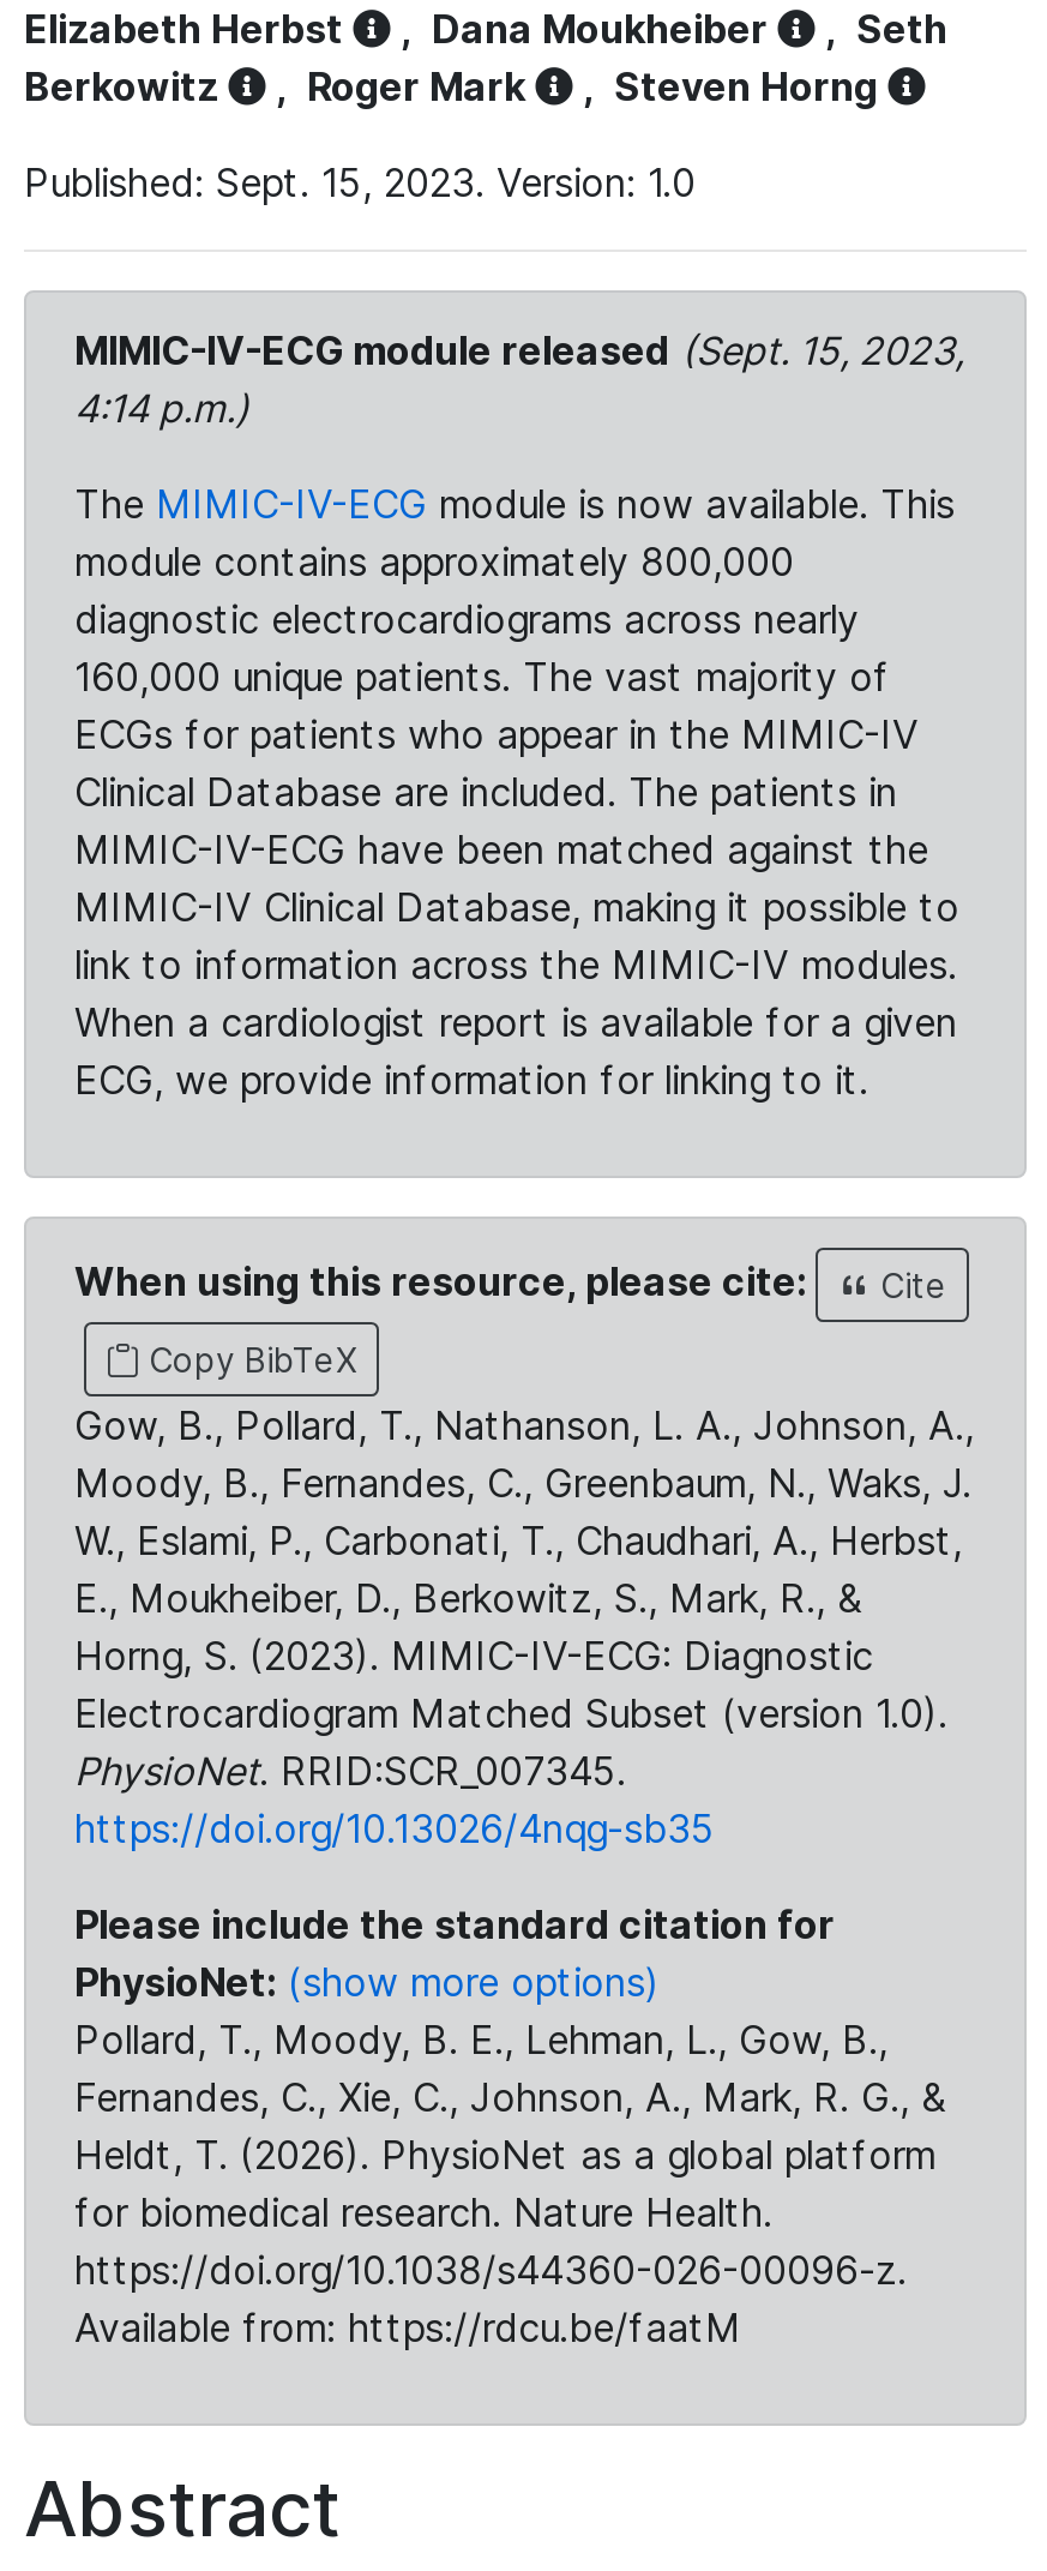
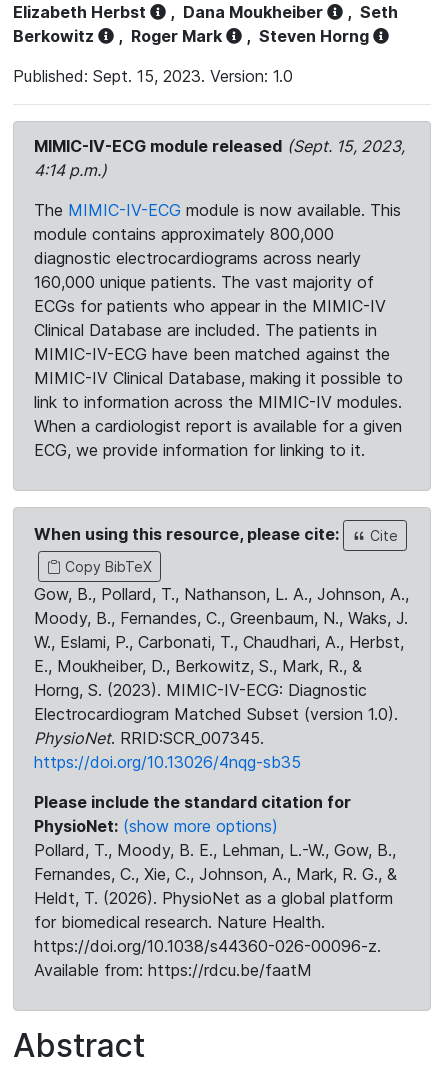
[74,2016,887,2064] Pollard, T., Moody, B. E., Lehman, L., Gow, B., -> [34,840,396,860] Pollard, T., Moody, B. E., Lehman, L.-W., Gow, B.,

